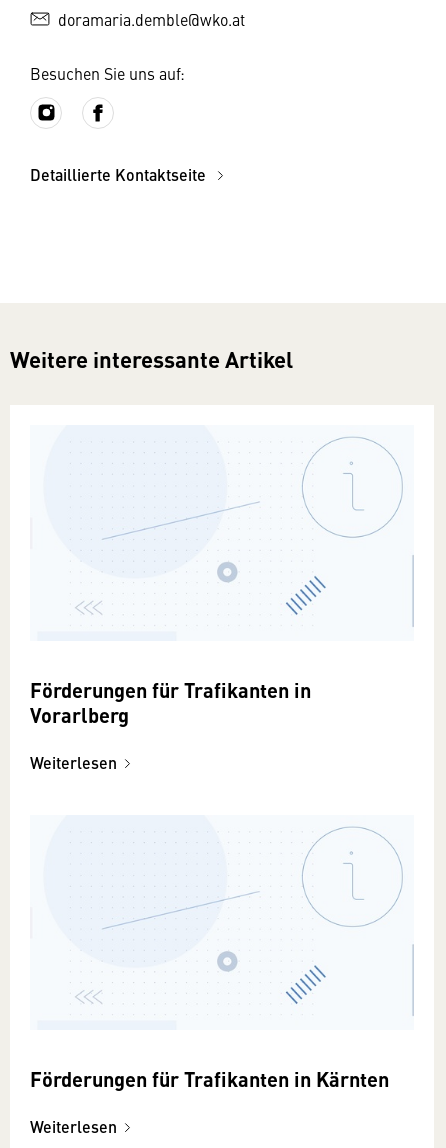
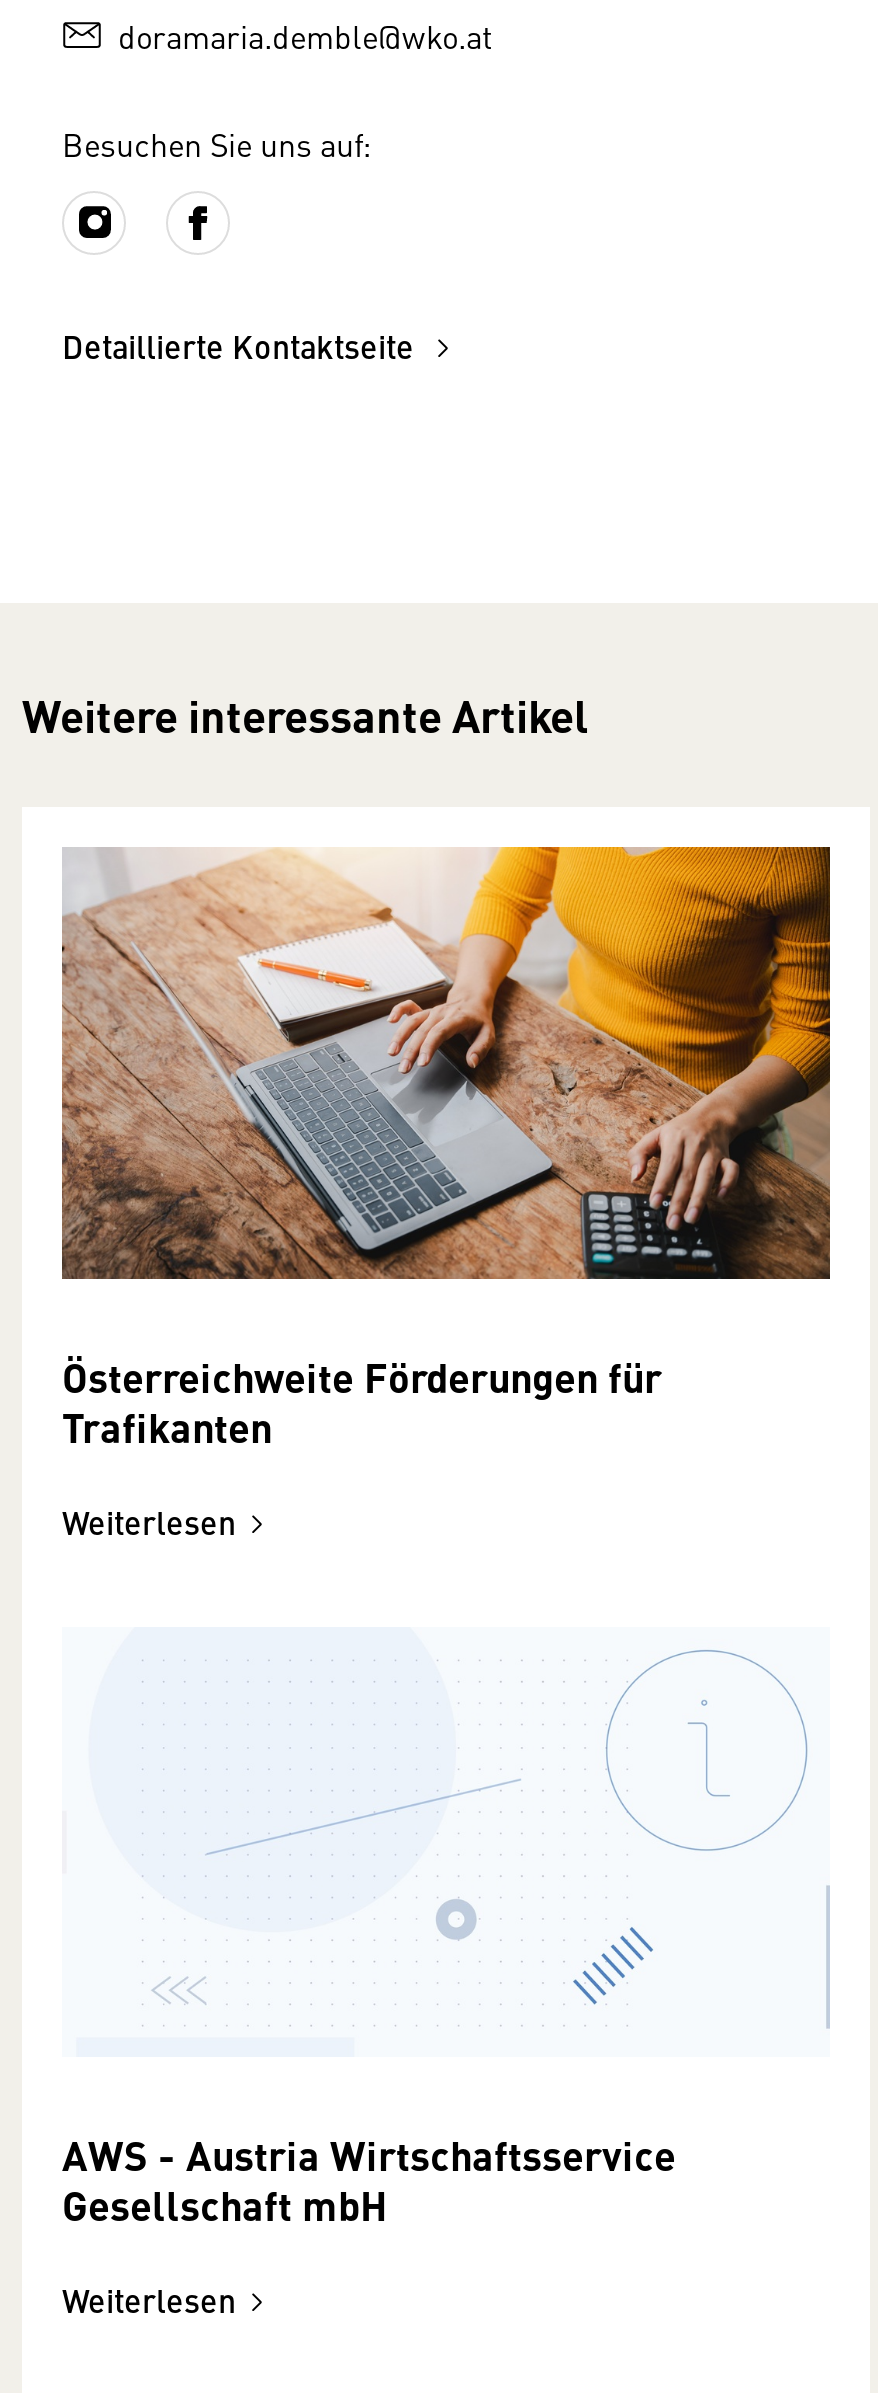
none -> [60,845,832,1281] [image]
[30,675,311,729] Förderungen für Trafikanten in | Vorarlberg -> [62,1346,662,1454] Österreichweite Förderungen für | Trafikanten
[30,1064,389,1093] Förderungen für Trafikanten in Kärnten -> [62,2126,676,2234] AWS - Austria Wirtschaftsservice | Gesellschaft mbH

